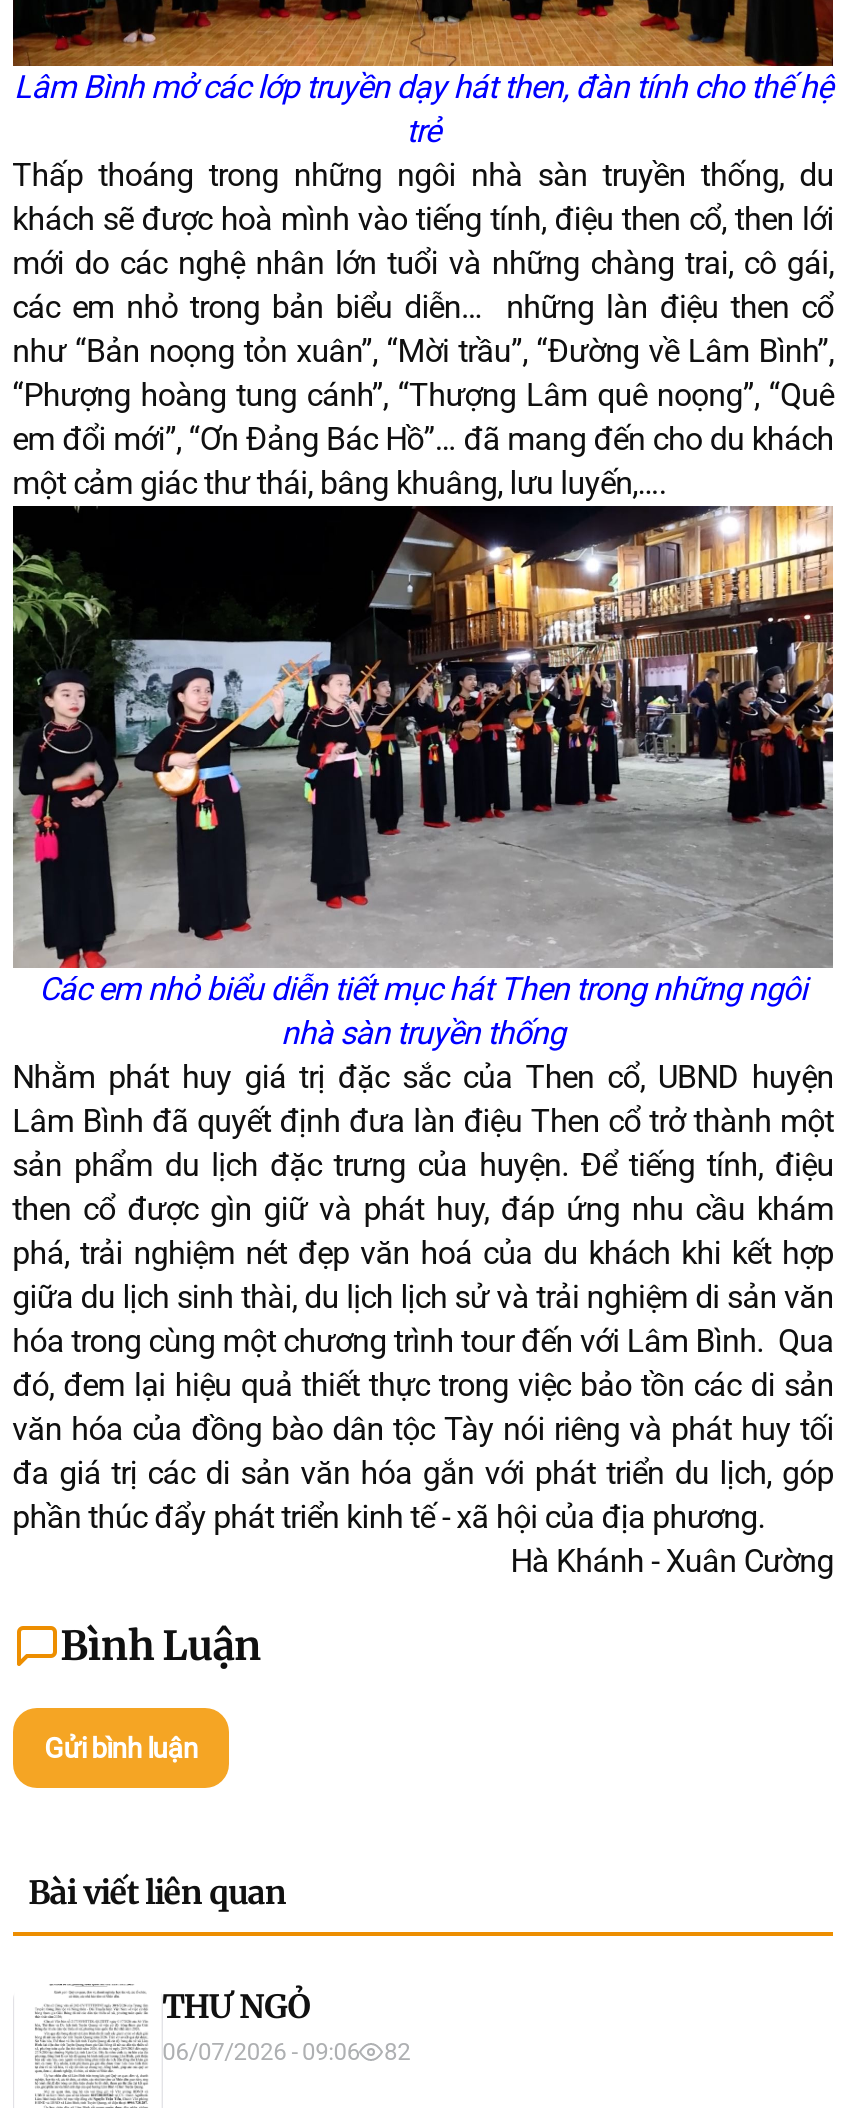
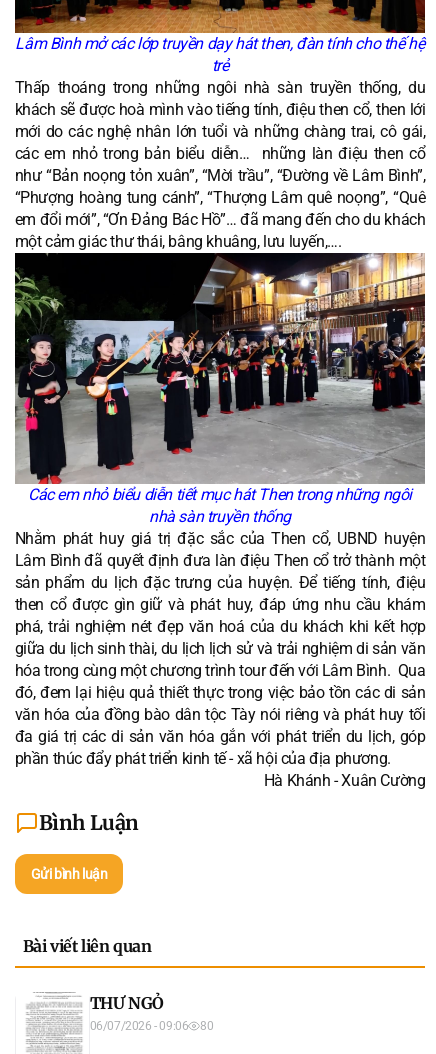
[162,2038,410,2066] 06/07/2026 - 09:06 82 -> [90,1019,214,1033] 06/07/2026 - 09:06 80

